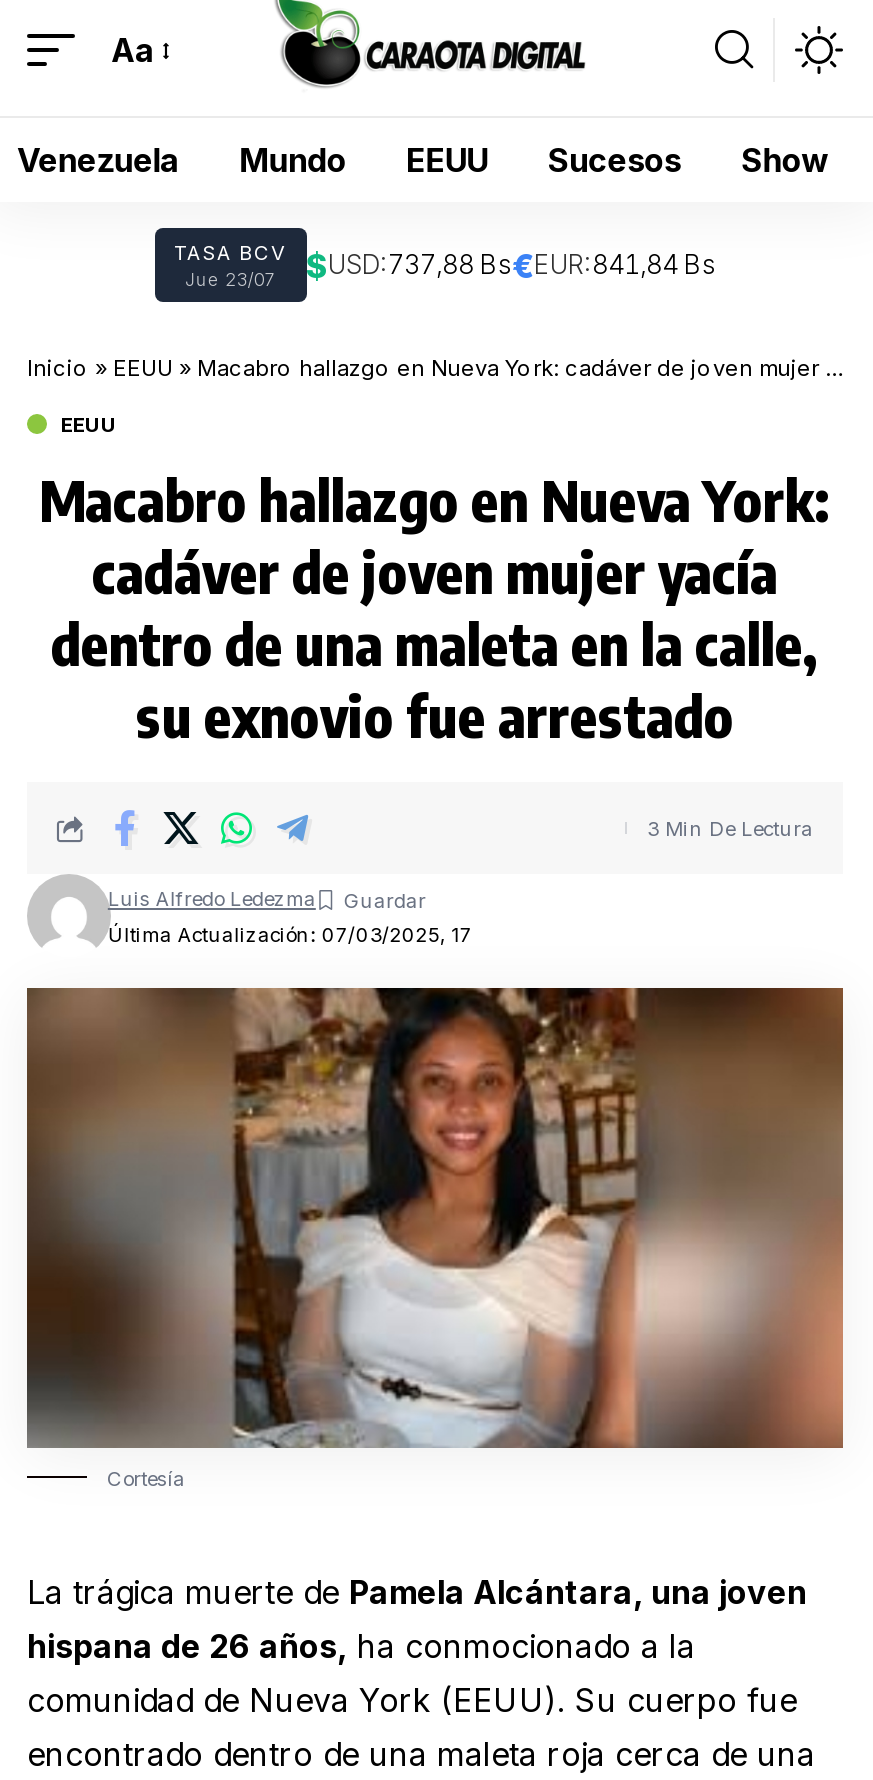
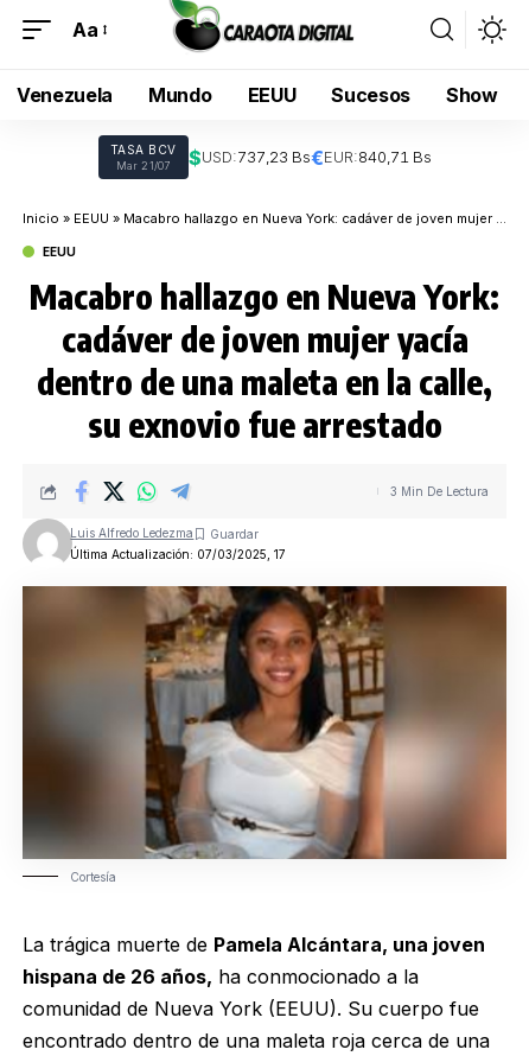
[185,245,716,290] Jue 23/07 | $USD:737,88 Bs€EUR:841,84 Bs -> [116,145,431,172] Mar 21/07 | $USD:737,23 Bs€EUR:840,71 Bs

